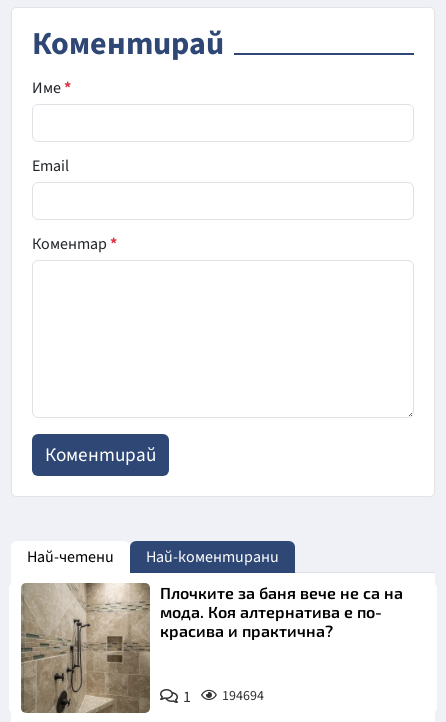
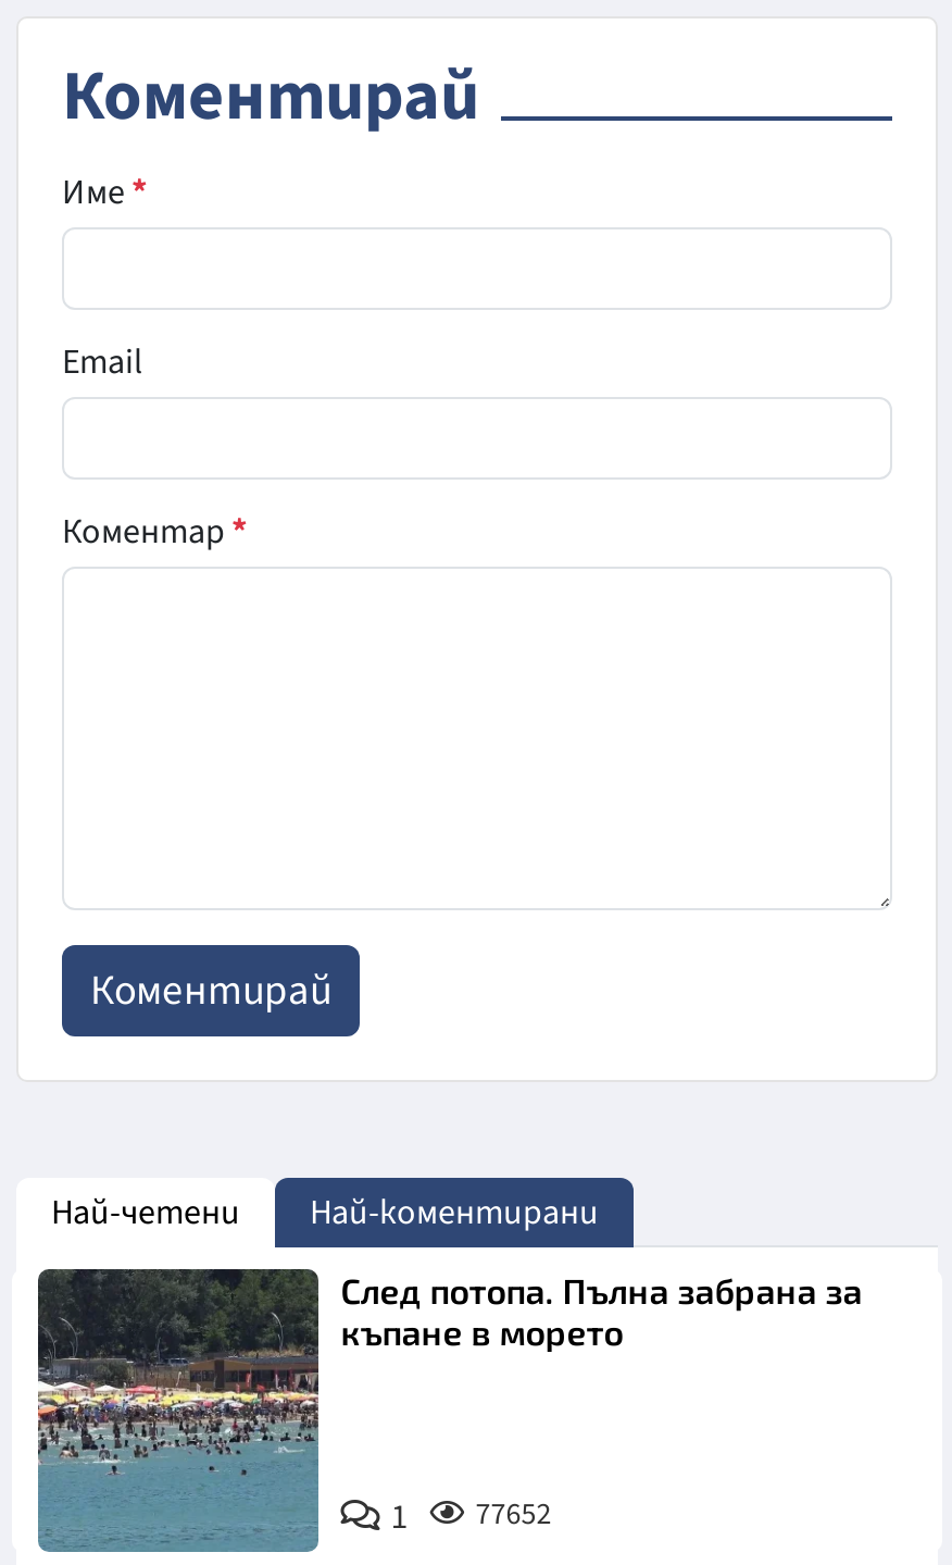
[20,582,403,714] [image] | Плочките за баня вече не са на | мода. Коя алтернатива е по- | красива и практична? -> [36,1267,862,1554] [image] | След потопа. Пълна забрана за | къпане в морето
[183,686,264,708] 1 194694 -> [391,1492,552,1540] 1 77652

